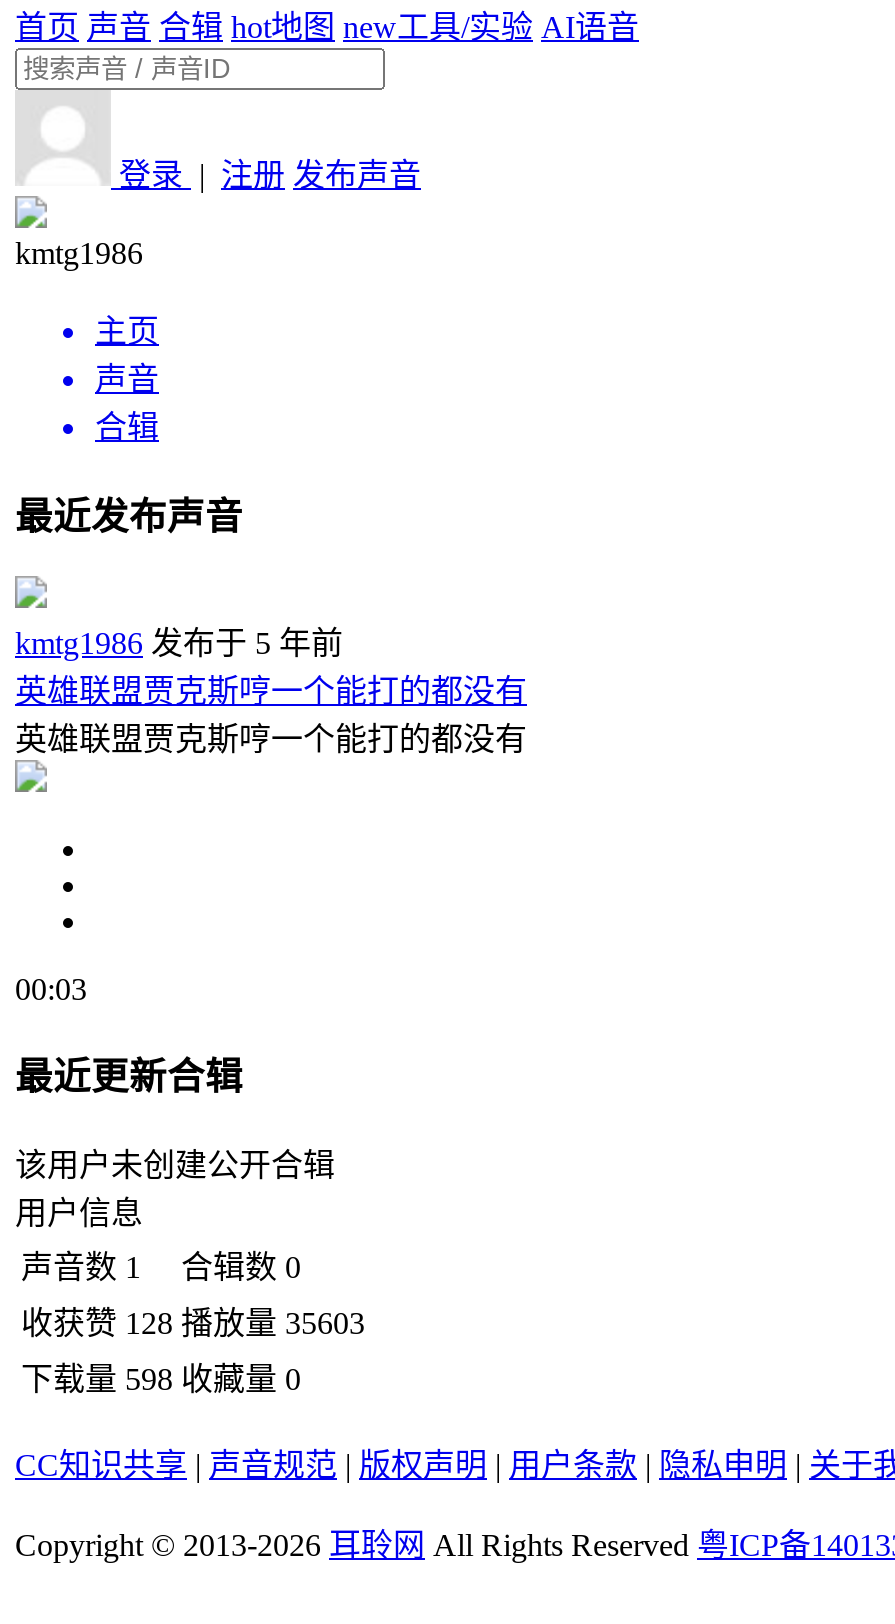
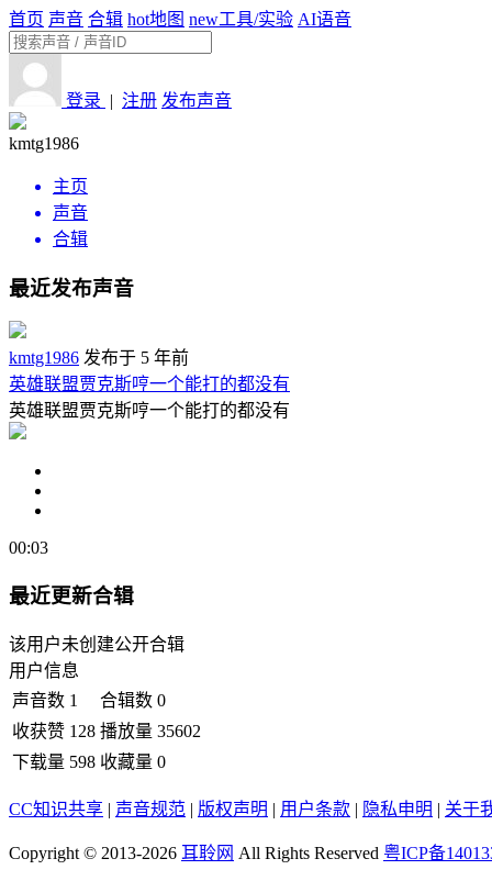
[21,1306,365,1340] 收获赞128 播放量35603 -> [12,722,201,740] 收获赞128 播放量35602

